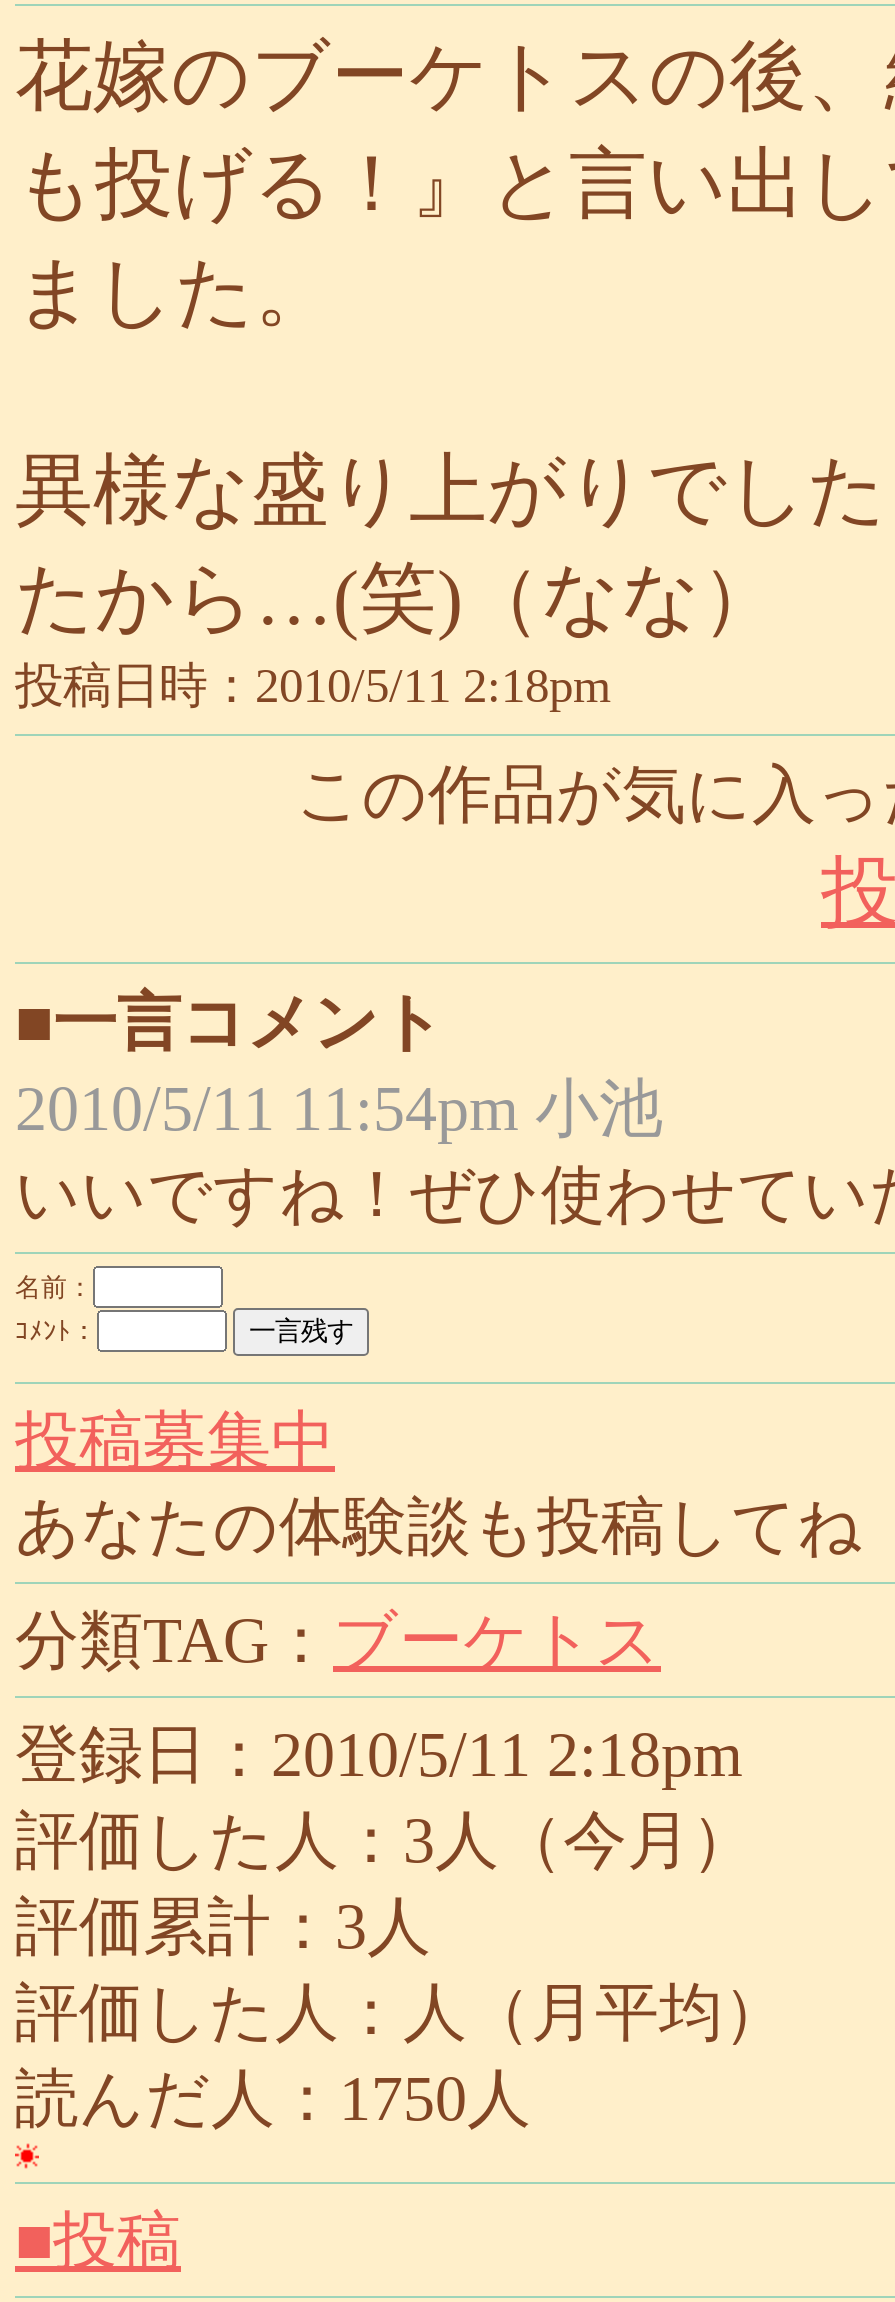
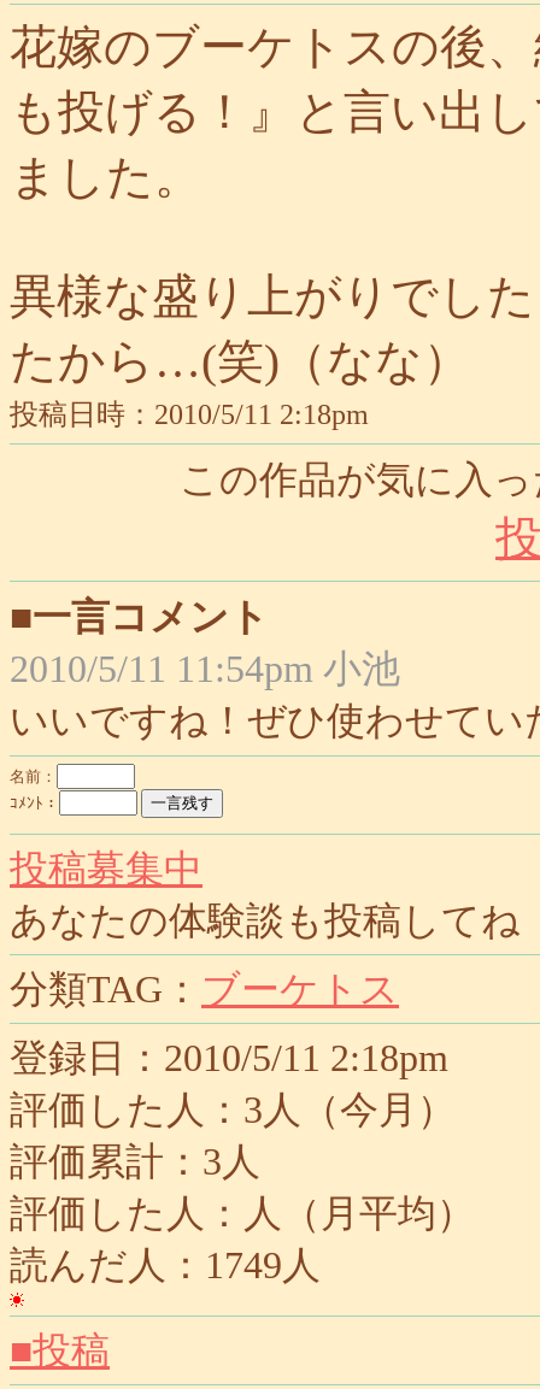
[15,2063,531,2133] 読んだ人：1750人 -> [10,1244,321,1286] 読んだ人：1749人

